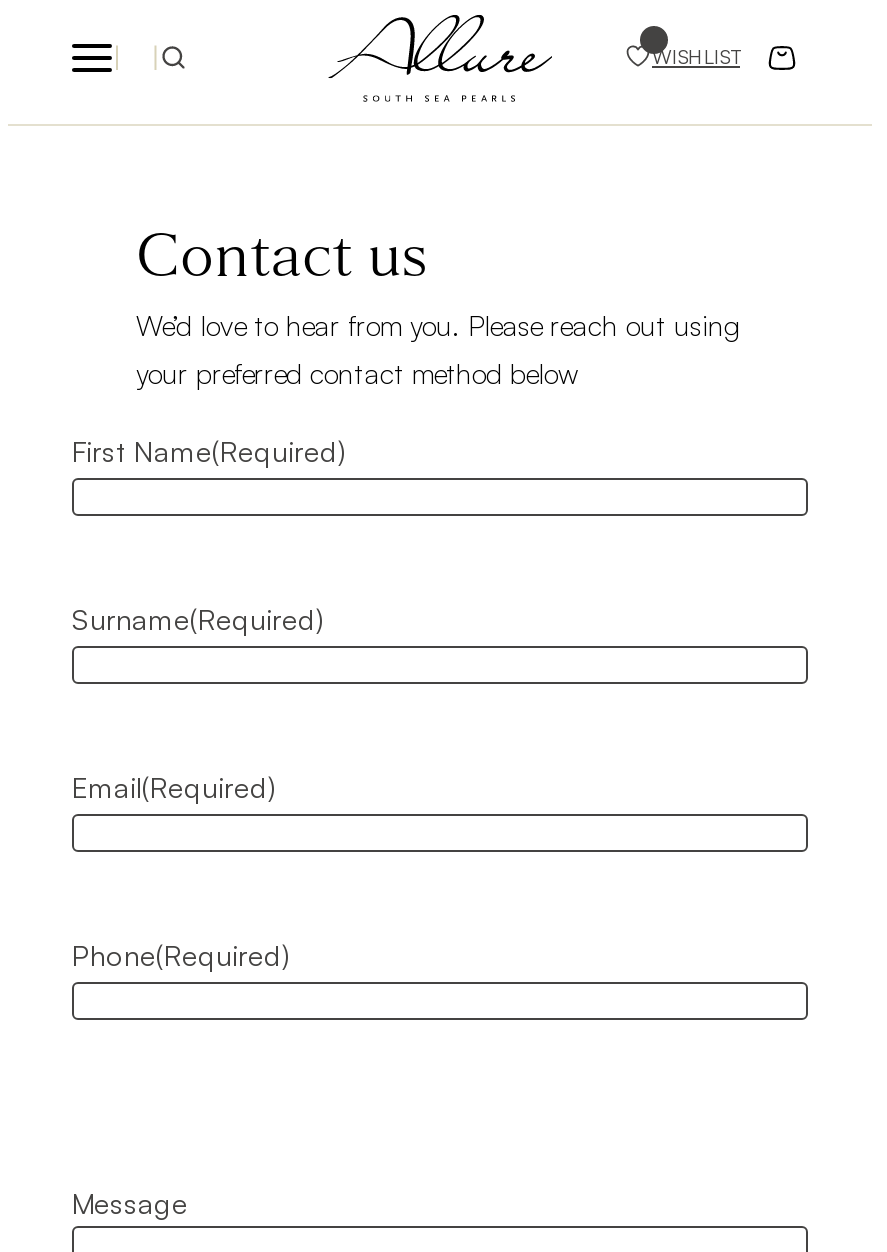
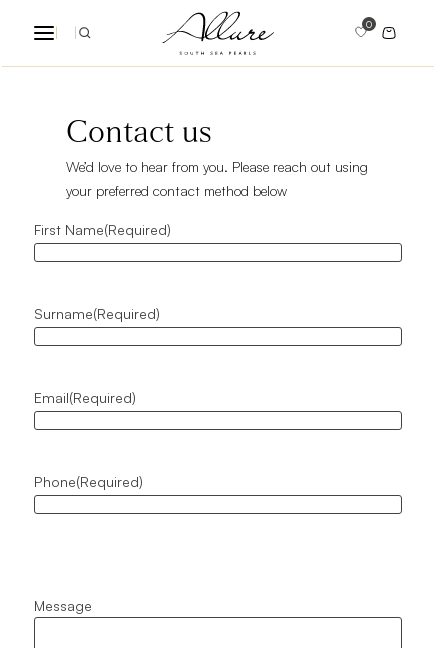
[652,44,740,68] WISHLIST -> [366,18,372,30] 0

